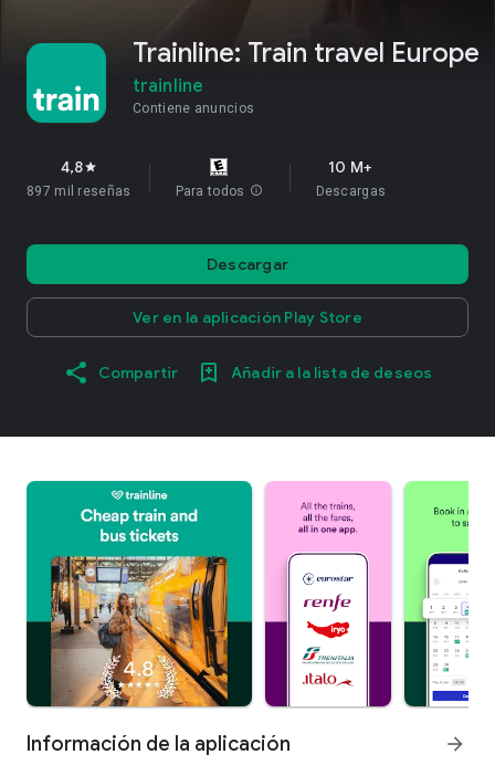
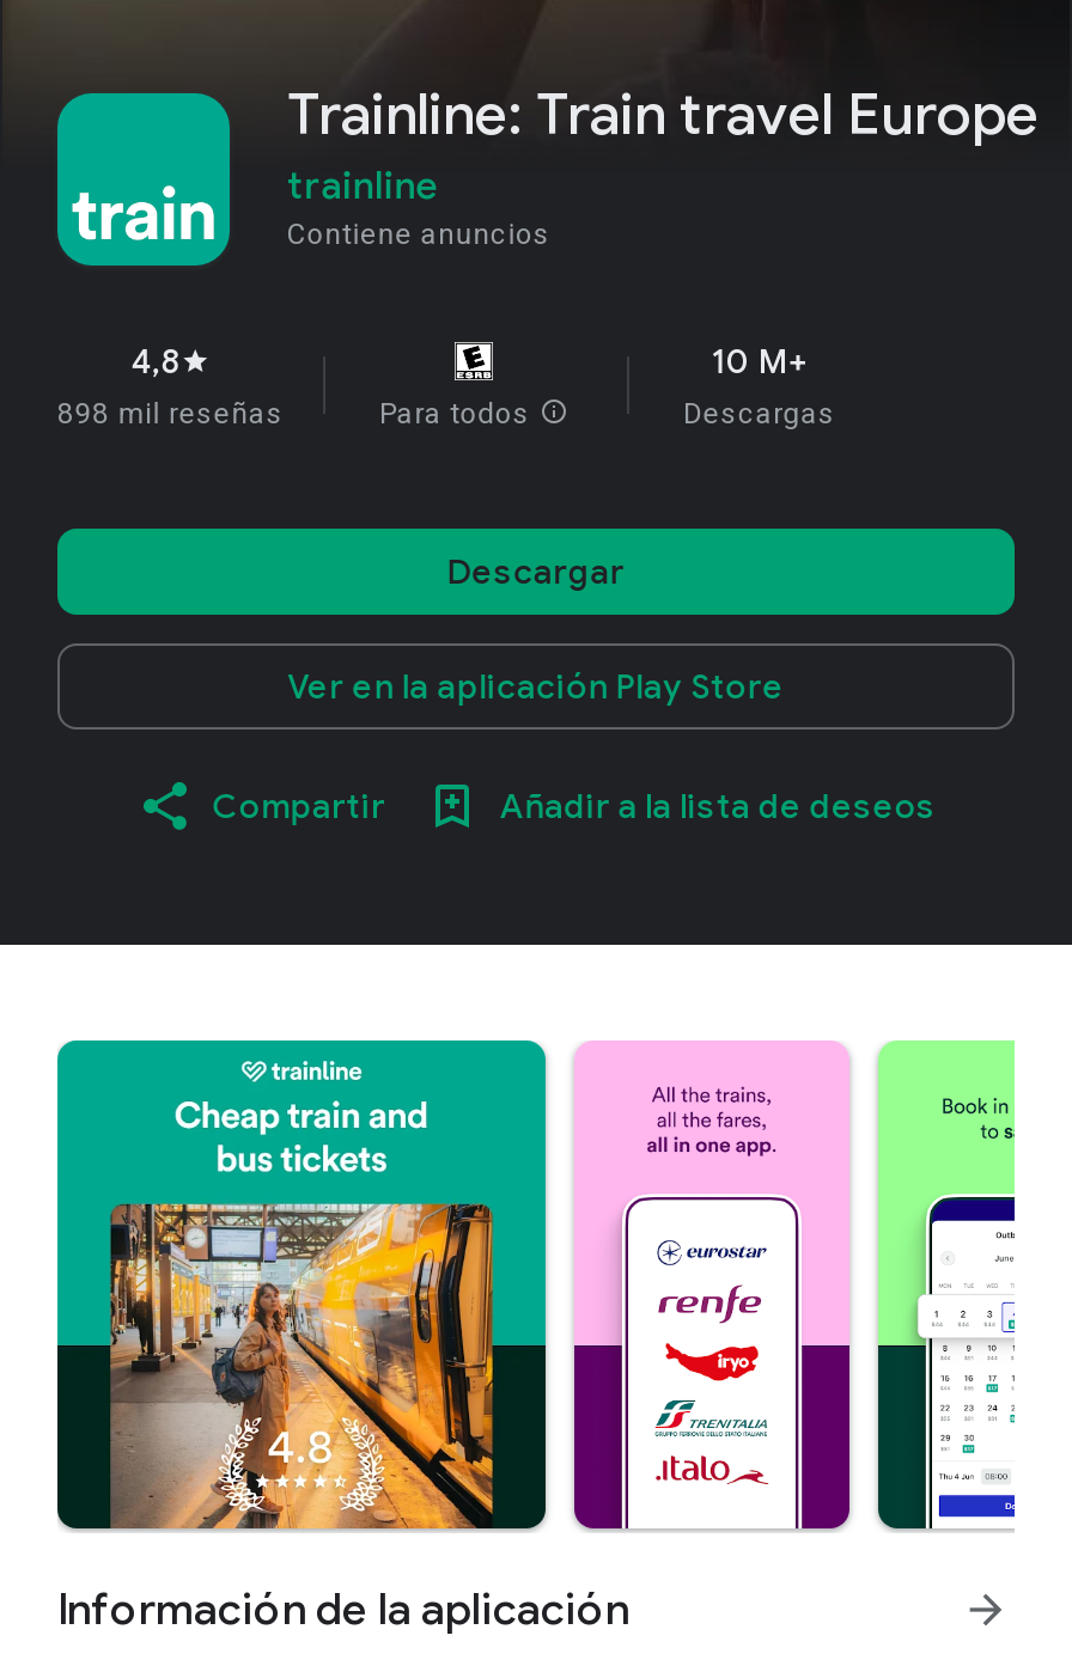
[27,184,131,199] 897 mil reseñas -> [57,397,284,431] 898 mil reseñas

